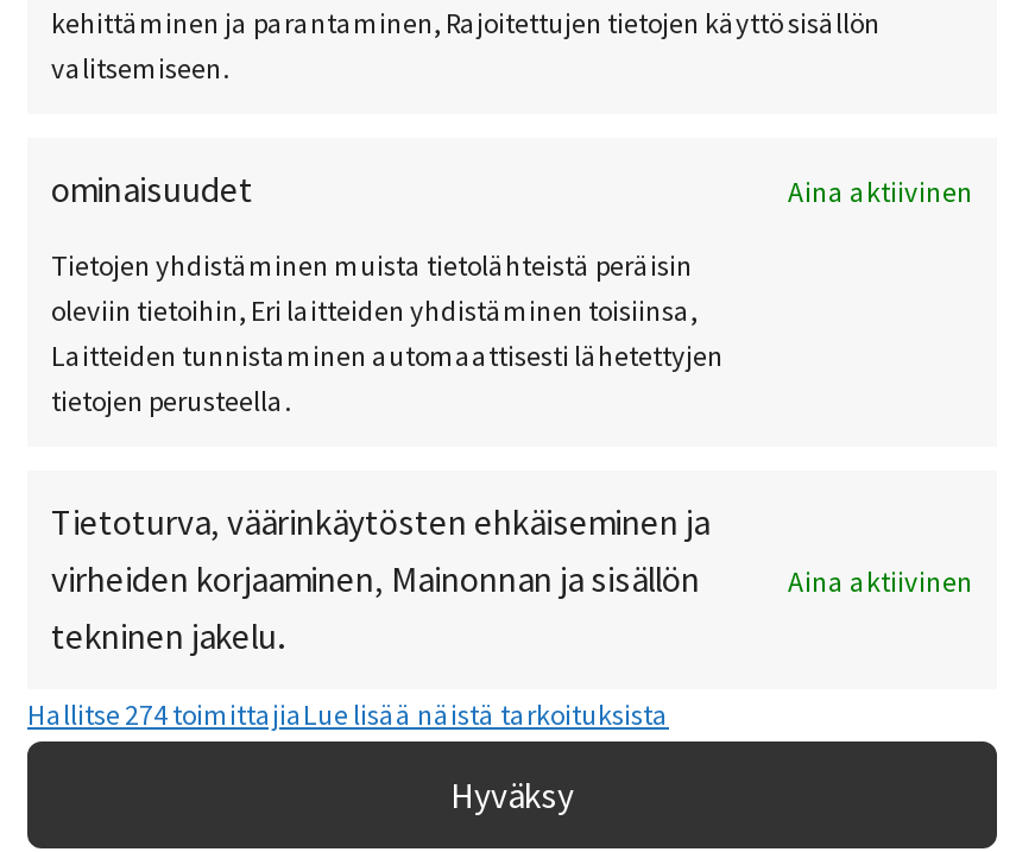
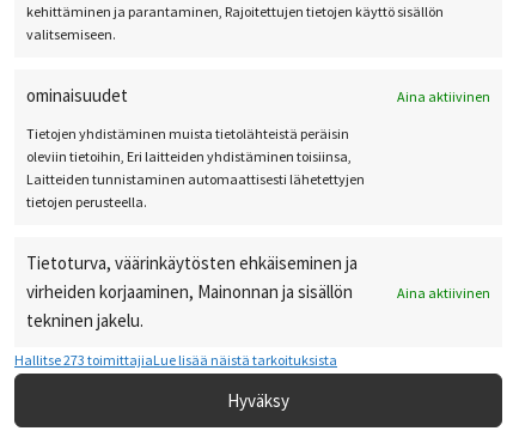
[27,698,669,733] Hallitse 274 toimittajia Lue lisää näistä tarkoituksista -> [14,351,337,369] Hallitse 273 toimittajia Lue lisää näistä tarkoituksista

